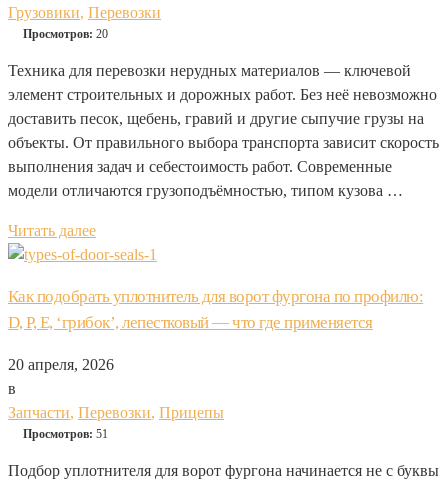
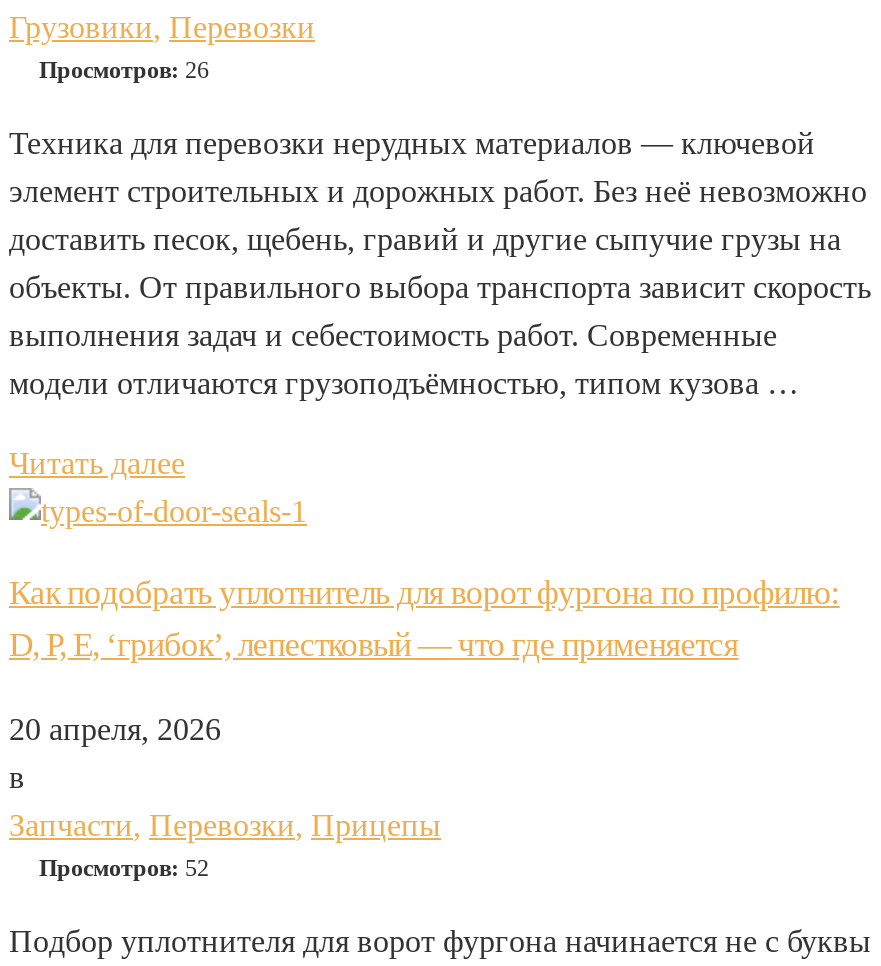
[23,27,108,41] Просмотров: 20 -> [39,55,209,83] Просмотров: 26
[23,427,108,441] Просмотров: 51 -> [39,854,209,882] Просмотров: 52

